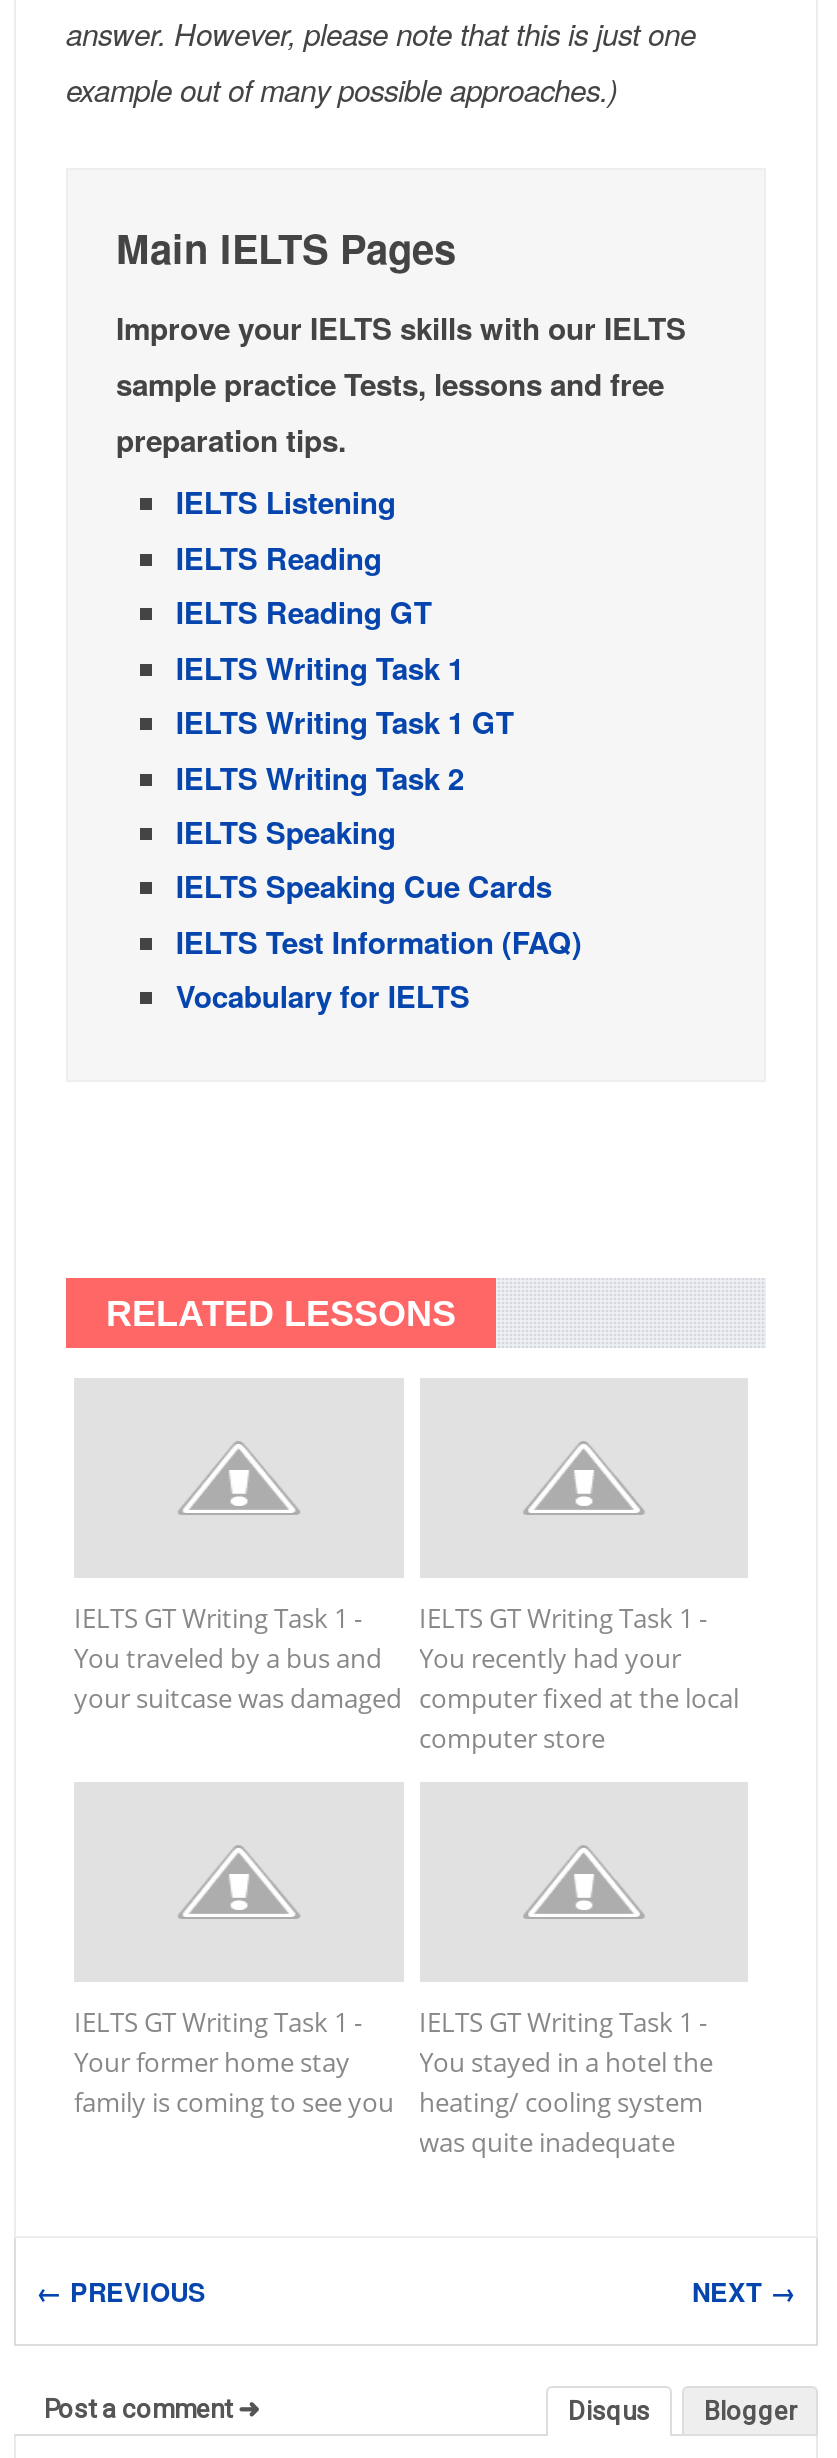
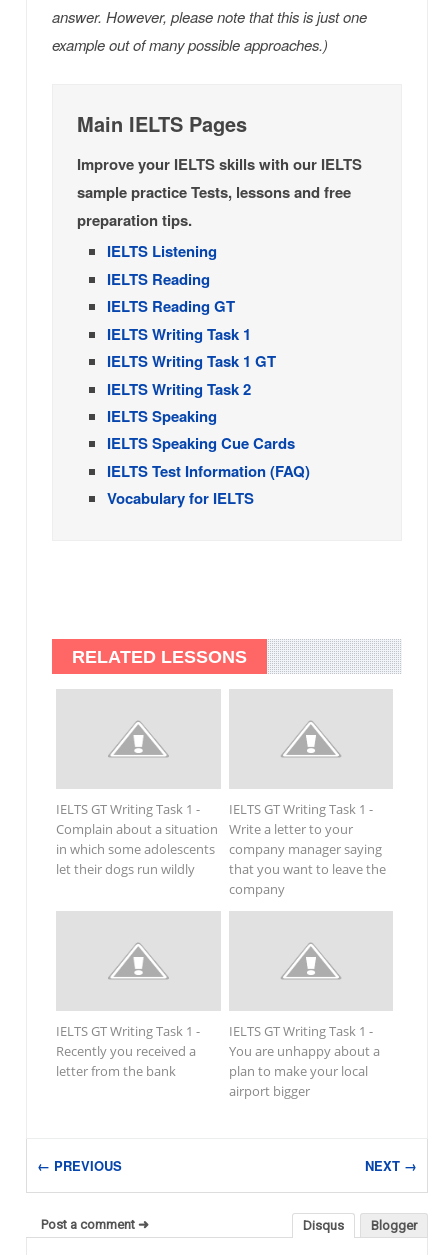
[74,1640,402,1716] You traveled by a bus and | your suitcase was damaged -> [56,820,218,878] Complain about a situation | in which some adolescents | let their dogs run wildly
[419,1640,739,1756] You recently had your | computer fixed at the local | computer store -> [228,820,385,898] Write a letter to your | company manager saying | that you want to leave the | company
[74,2044,394,2120] Your former home stay | family is coming to see you -> [56,1042,196,1080] Recently you received a | letter from the bank
[419,2044,713,2160] You stayed in a hotel the | heating/ cooling system | was quite inadequate -> [228,1042,379,1100] You are unhappy about a | plan to make your local | airport bigger

